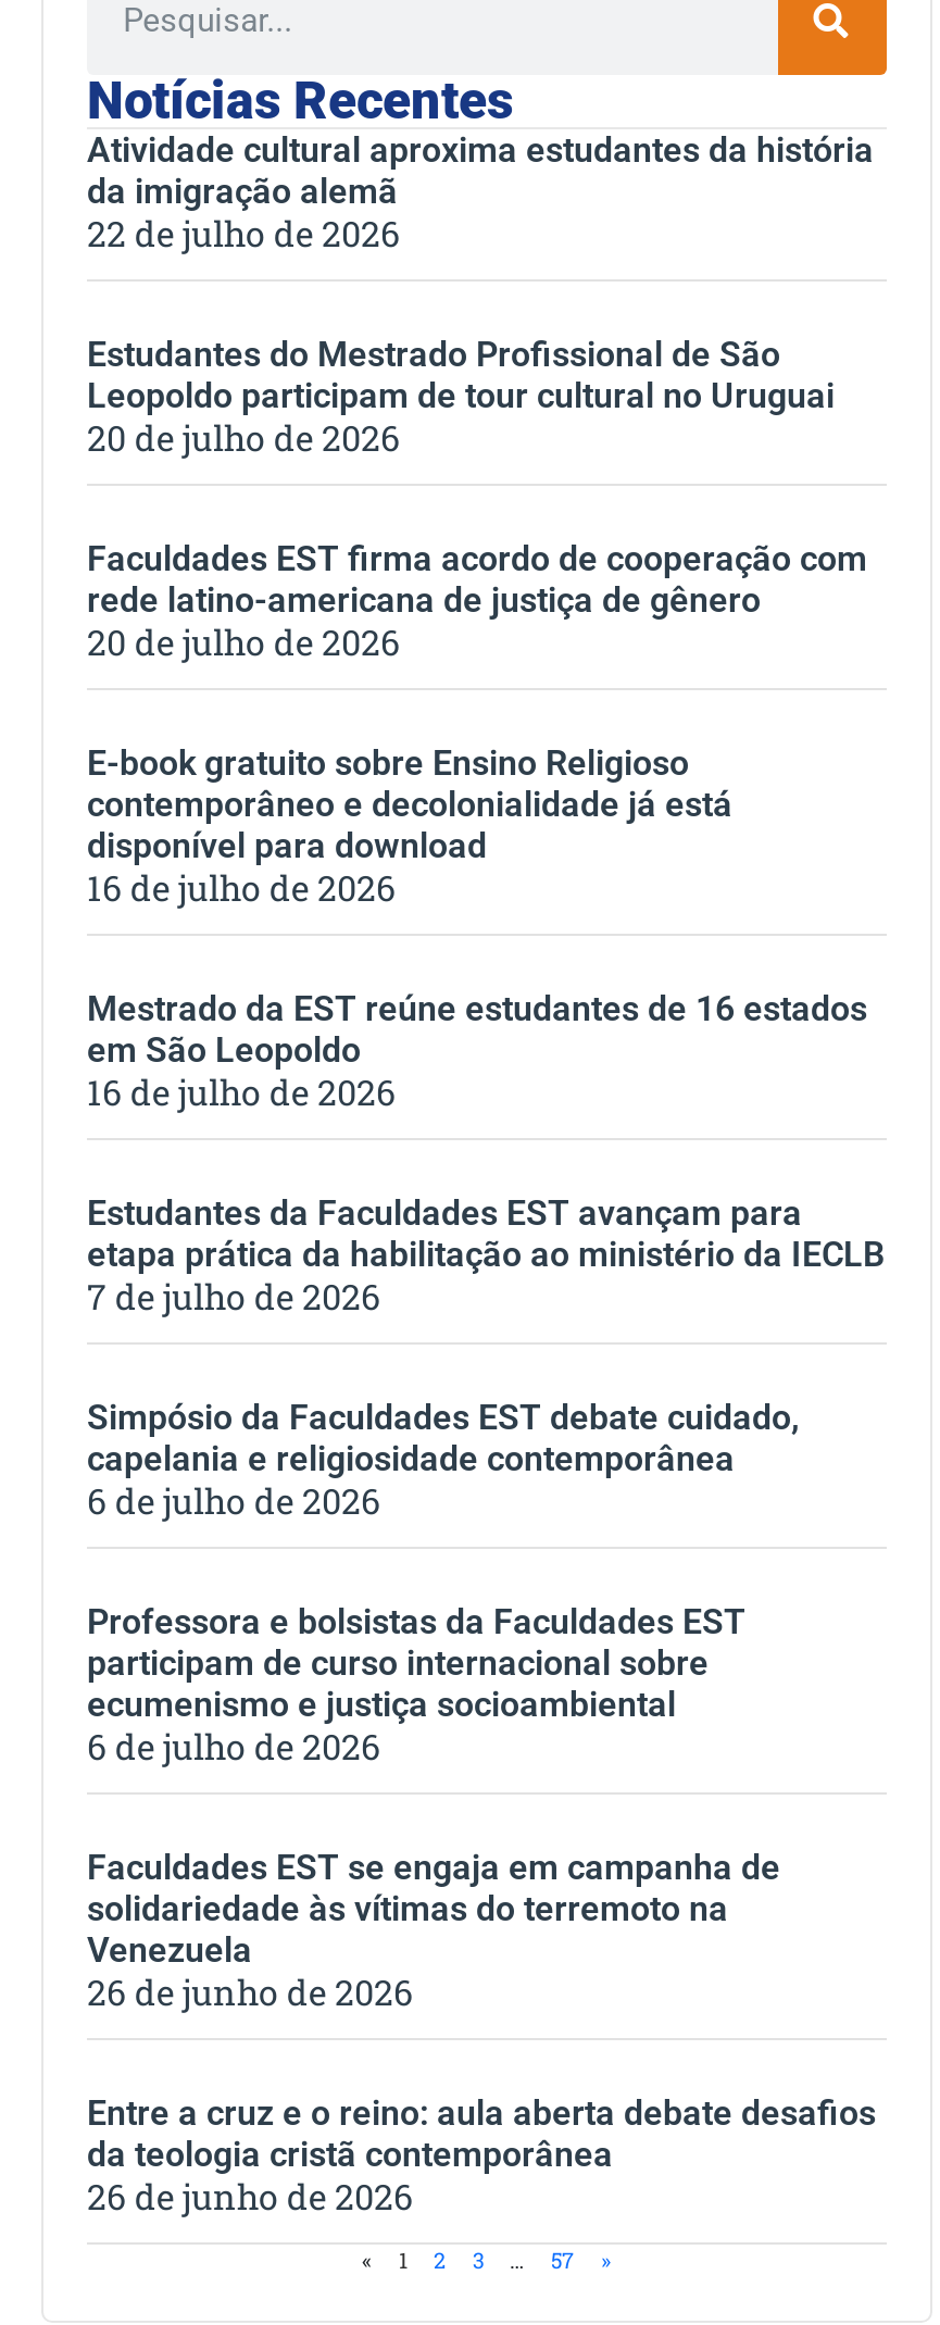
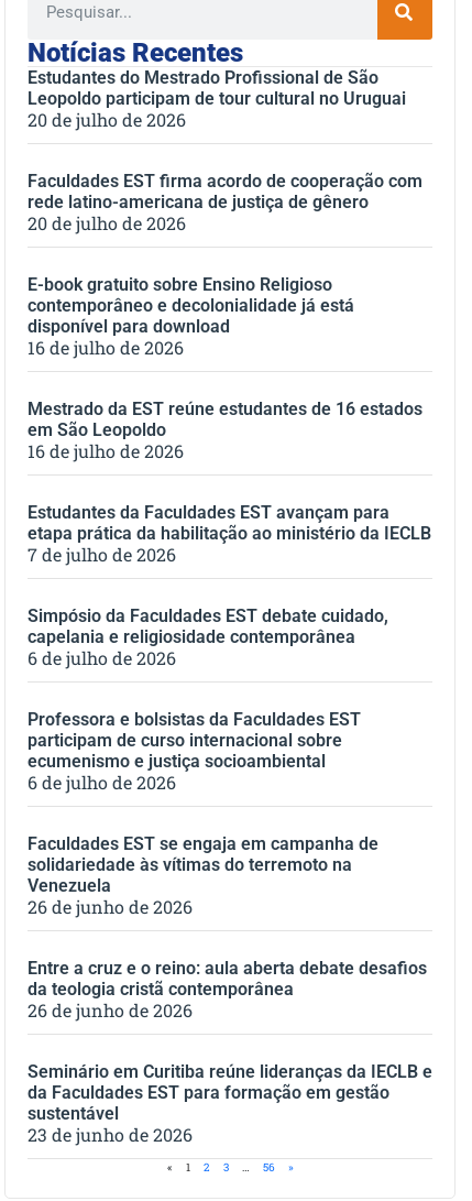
[87,130,874,256] Atividade cultural aproxima estudantes da história | da imigração alemã | 22 de julho de 2026 -> none
moved [87,334,885,2219] -> [28,67,431,1022]: Estudantes do Mestrado Profissional de São | Leopoldo participam de tour cultural no Uruguai | 20 de julho de 2026 | ... | da teologia cristã contemporânea | 26 de junho de 2026
none -> [28,1061,432,1146] Seminário em Curitiba reúne lideranças da IECLB e | da Faculdades EST para formação em gestão | sustentável | 23 de junho de 2026
[551,2247,575,2275] 57 -> [262,1160,275,1175] 56

